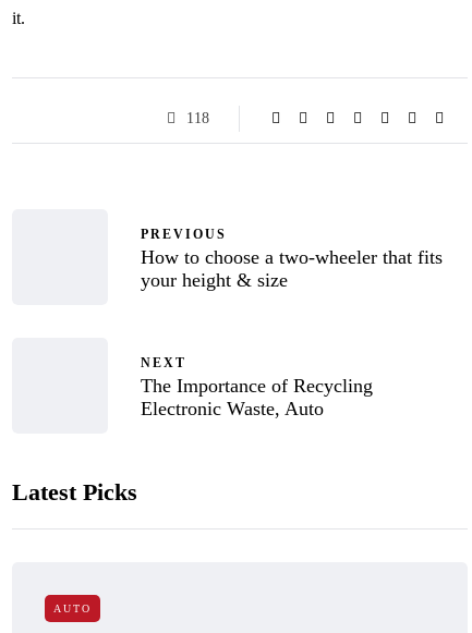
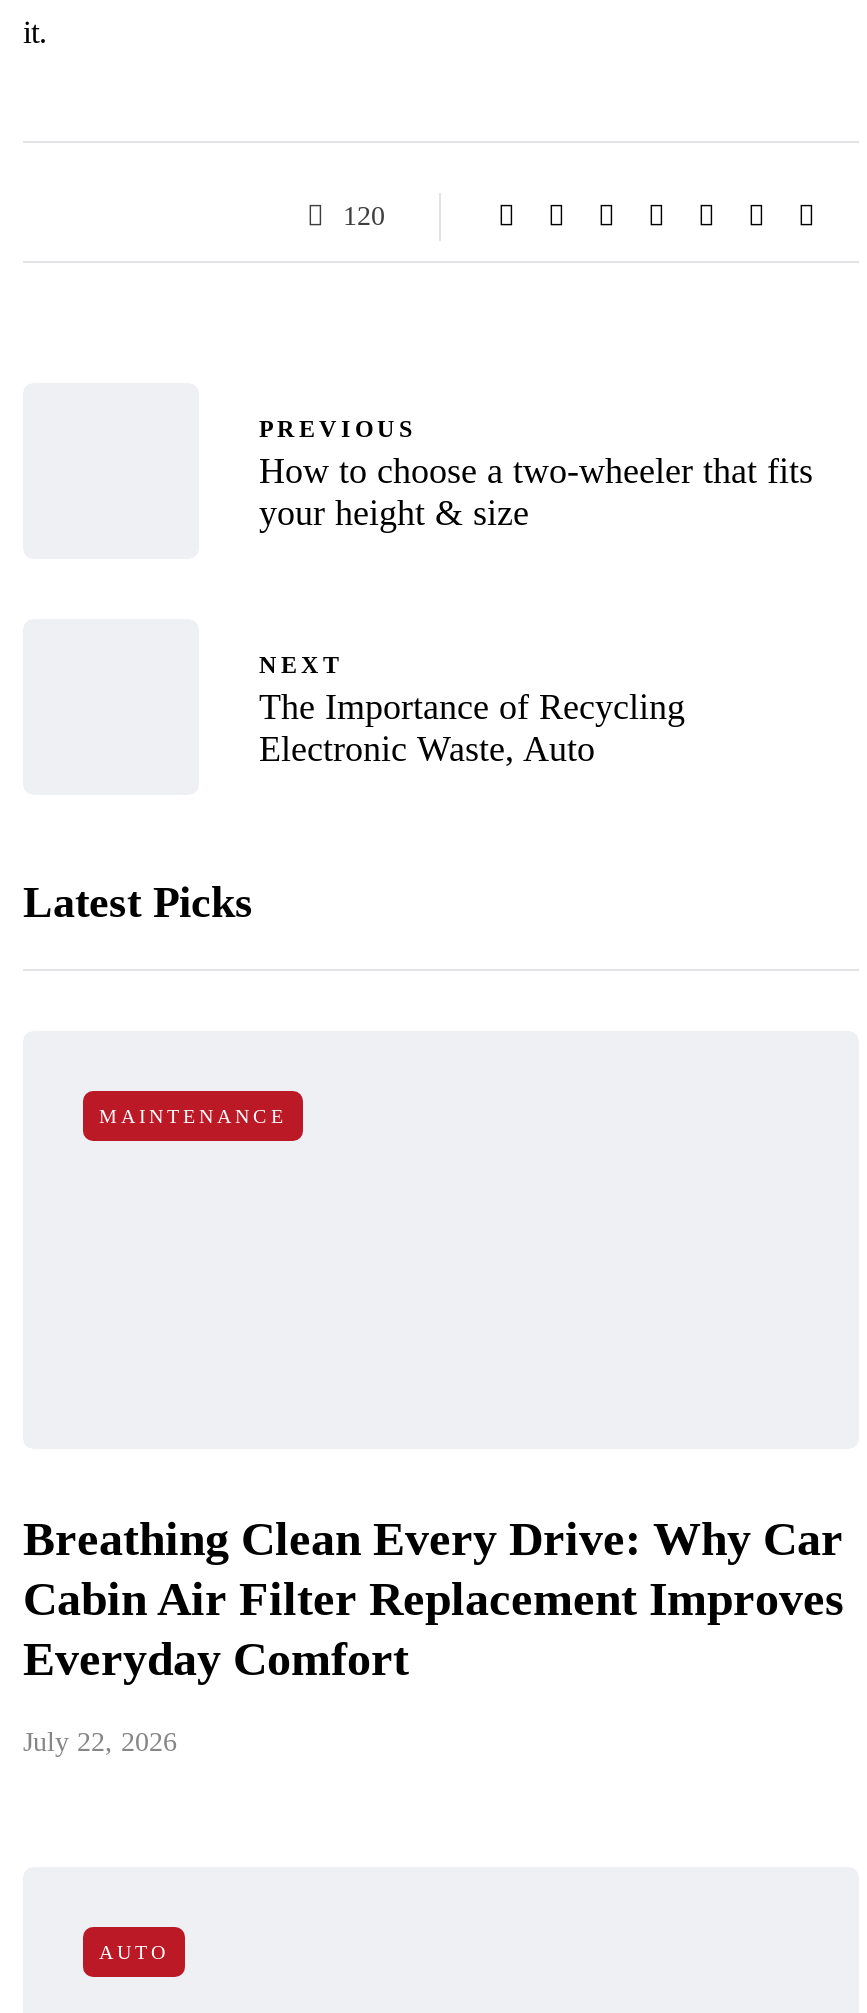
[186,110,209,126] 118 -> [343,201,385,231] 120
none -> [23,1513,843,1757] Breathing Clean Every Drive: Why Car | Cabin Air Filter Replacement Improves | Everyday Comfort | July 22, 2026
none -> [99,1105,287,1127] MAINTENANCE

